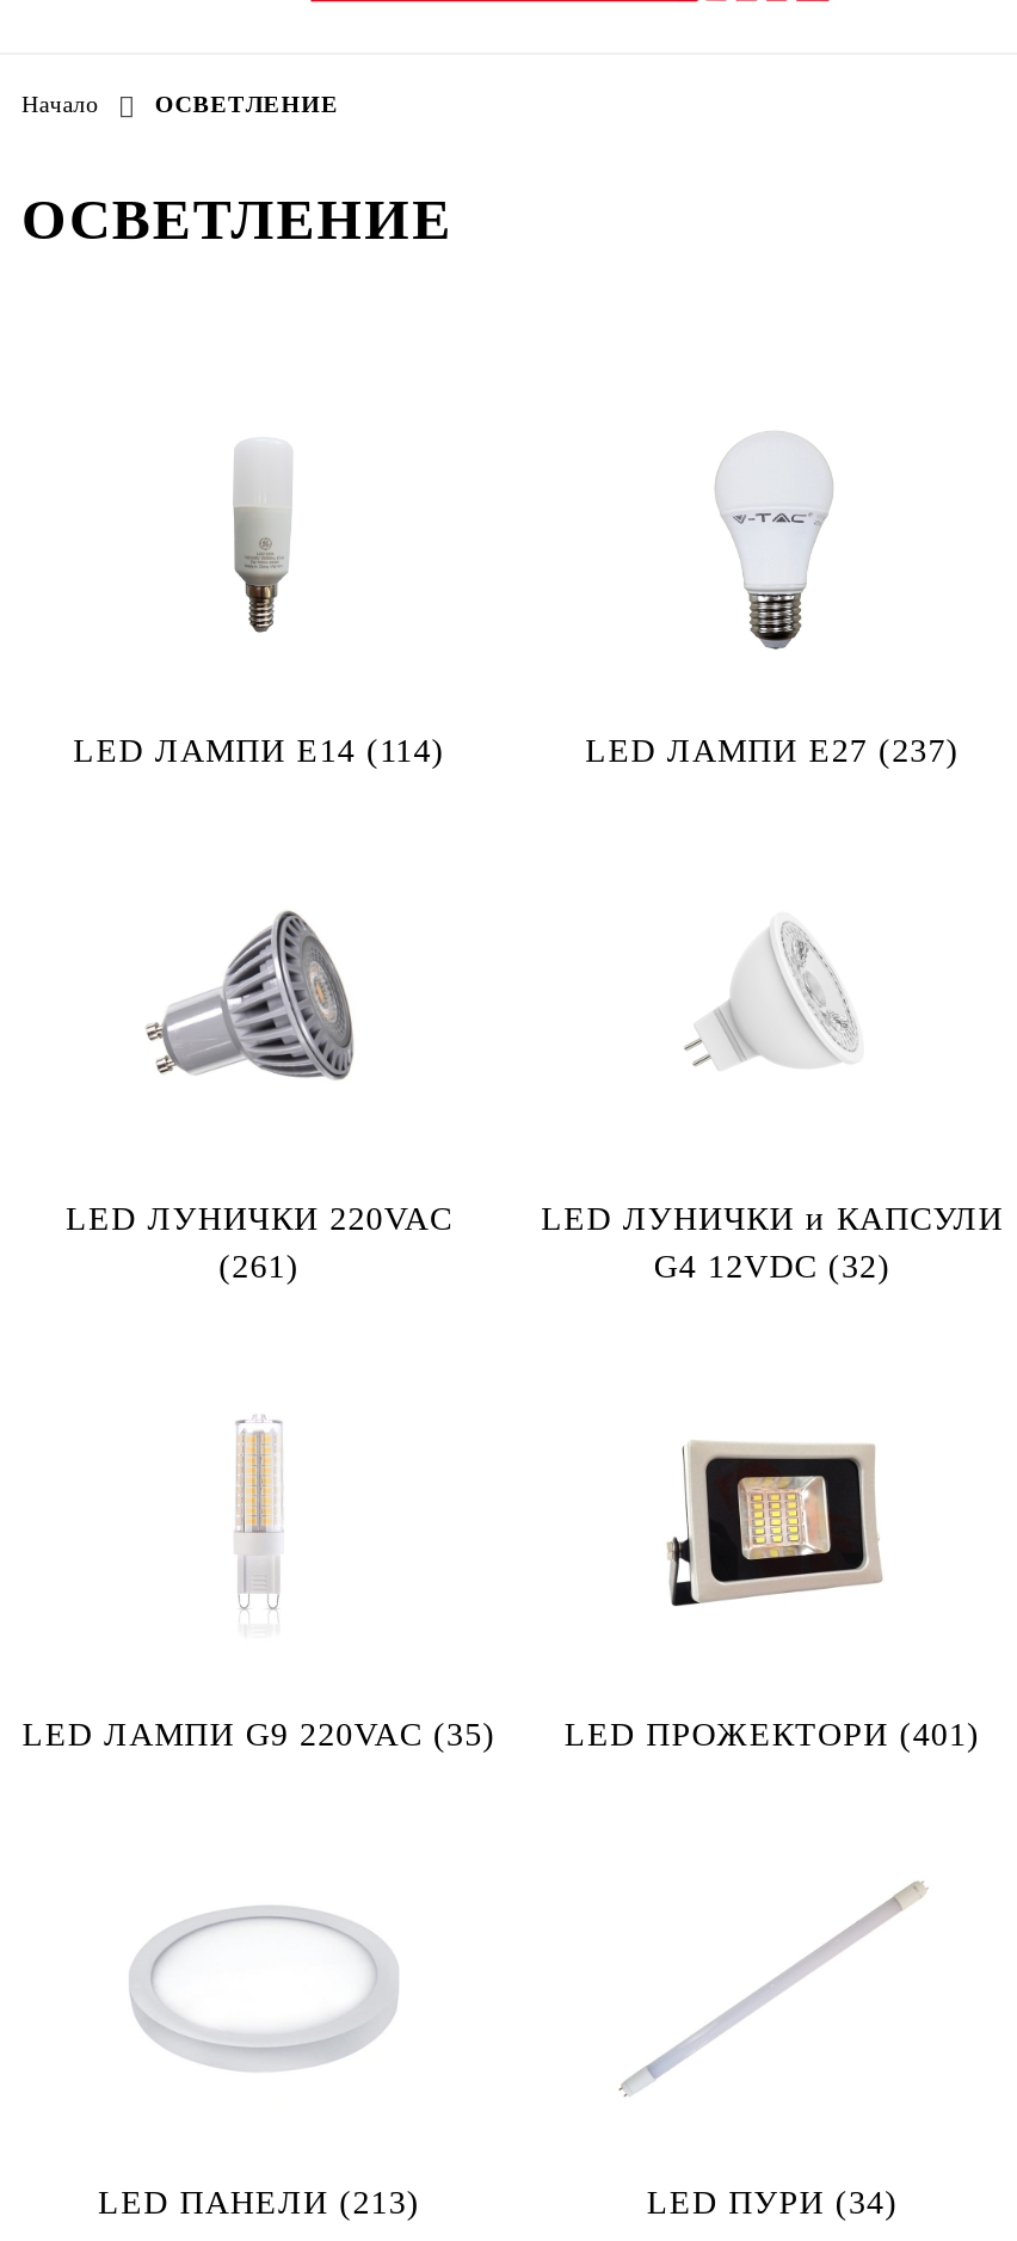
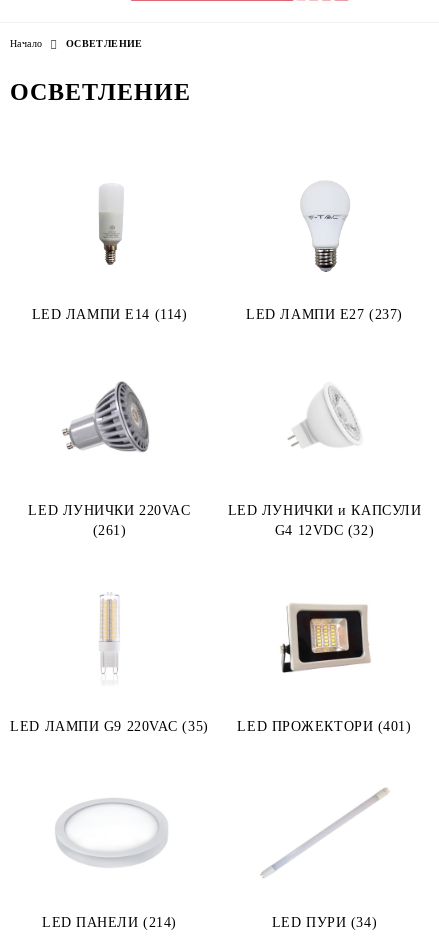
[98,2185,420,2221] LED ПАНЕЛИ (213) -> [42,915,177,930] LED ПАНЕЛИ (214)

